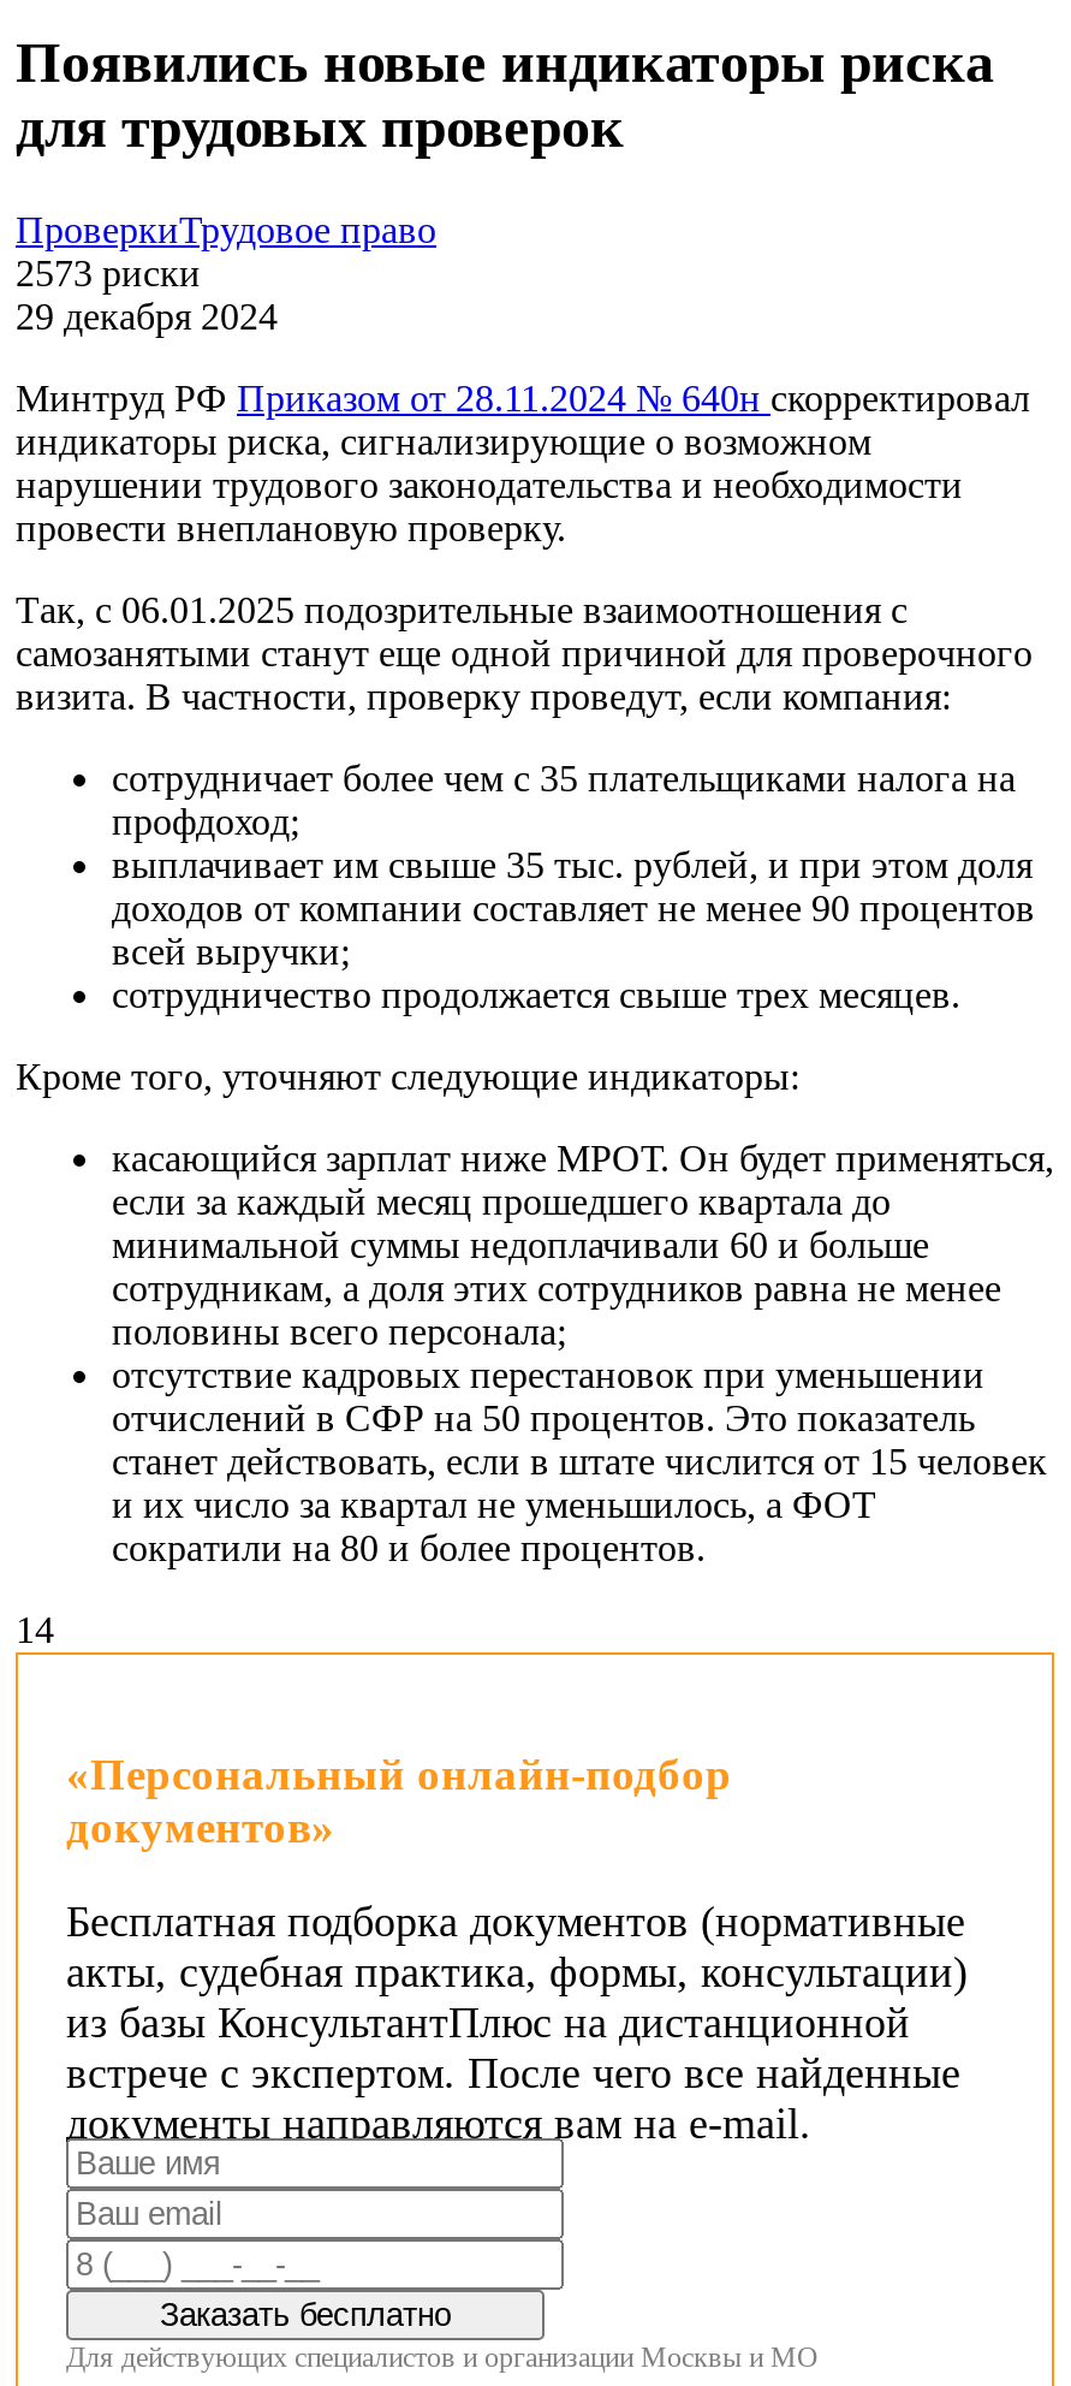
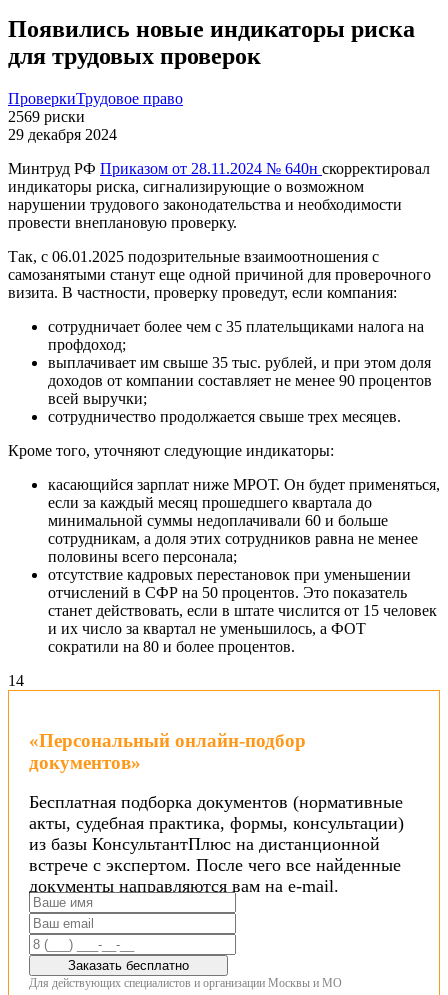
[16,252,201,293] 2573 риски -> [8,108,85,125] 2569 риски

